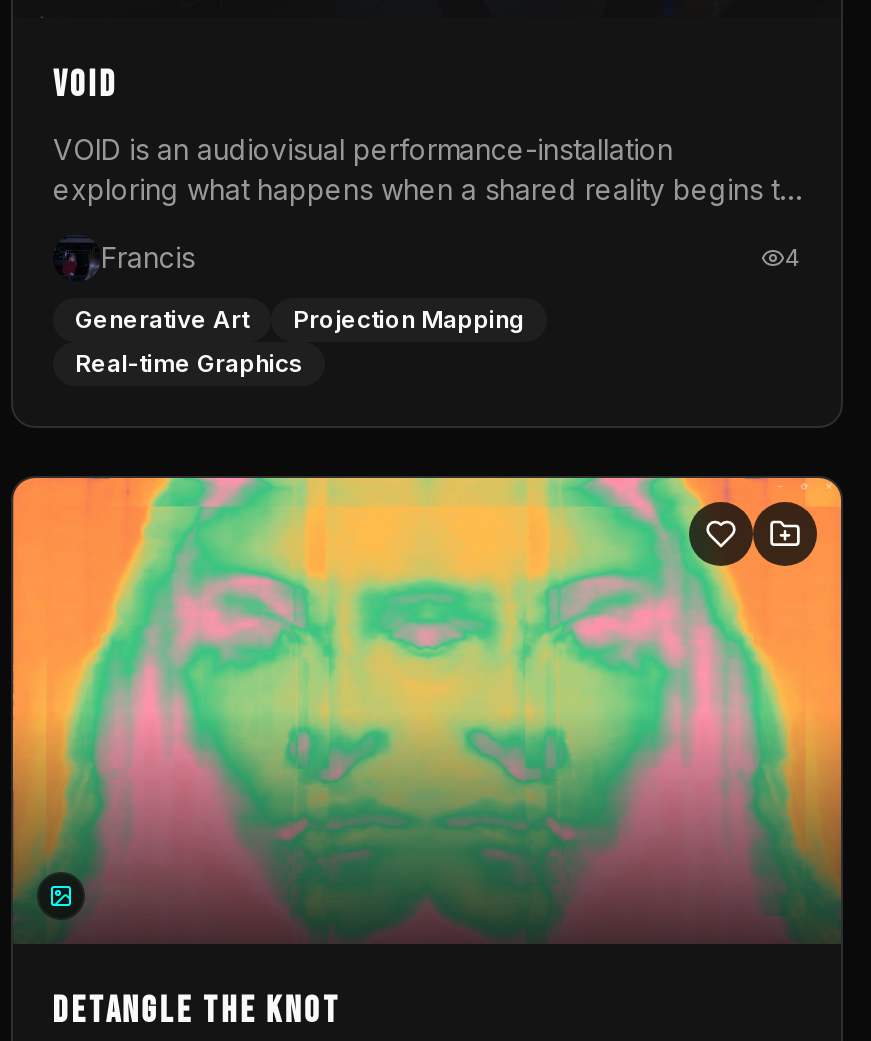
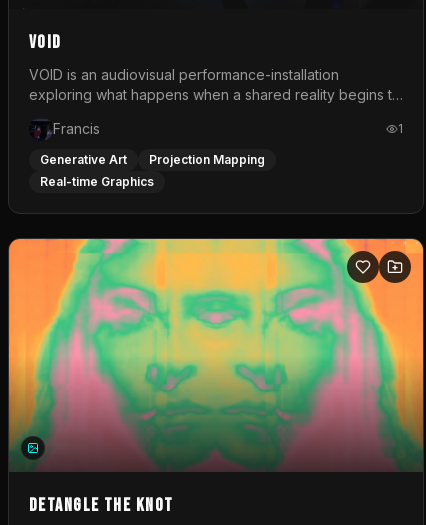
[785,242,801,272] 4 -> [398,121,403,136] 1

